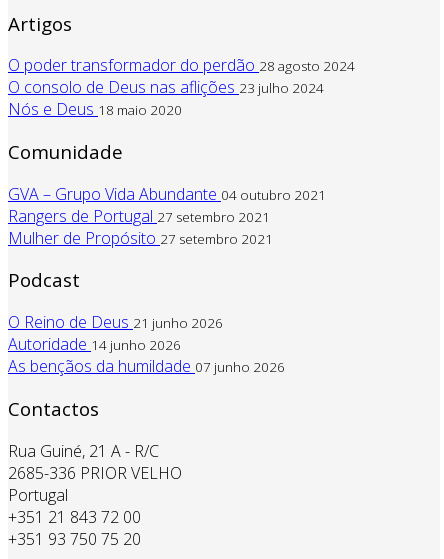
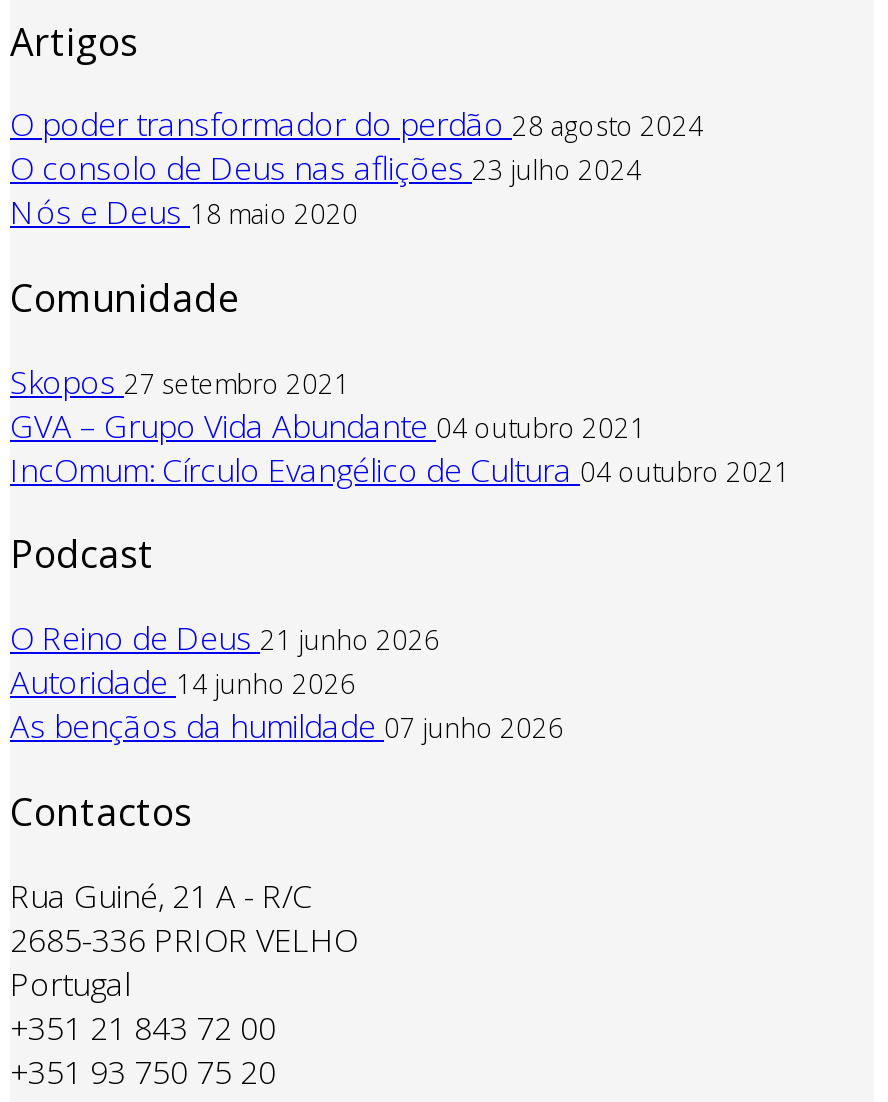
none -> [10,359,350,403] Skopos 27 setembro 2021
moved [8,183,326,205] -> [10,403,646,447]: GVA – Grupo Vida Abundante 04 outubro 2021
[8,205,273,249] Rangers de Portugal 27 setembro 2021 | Mulher de Propósito 27 setembro 2021 -> [10,447,790,491] IncOmum: Círculo Evangélico de Cultura 04 outubro 2021

